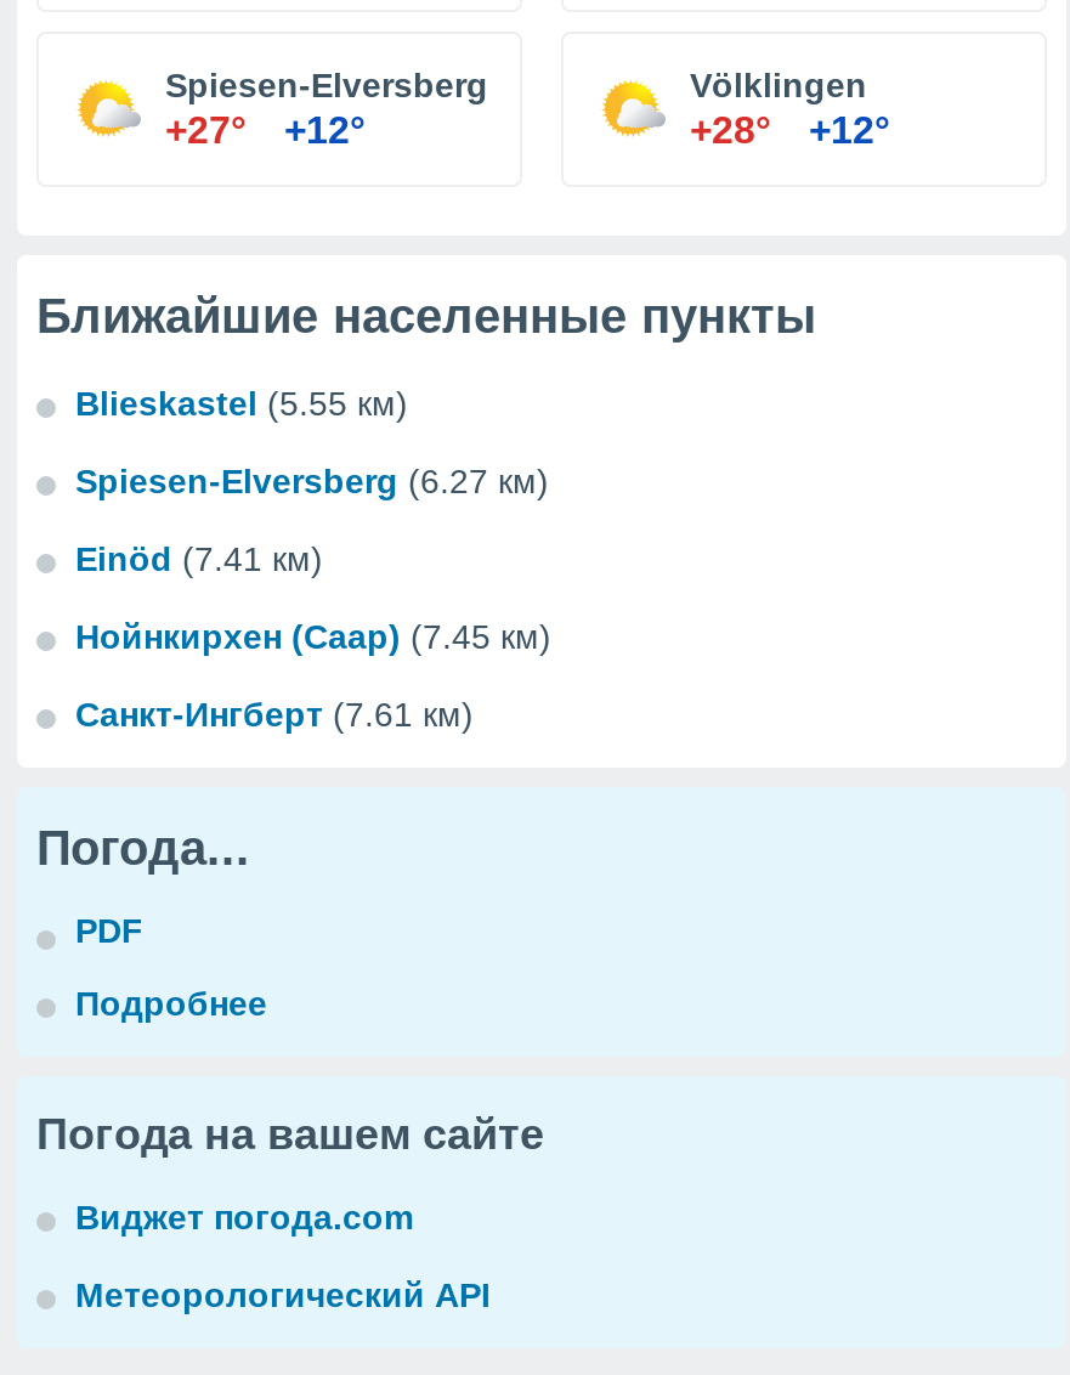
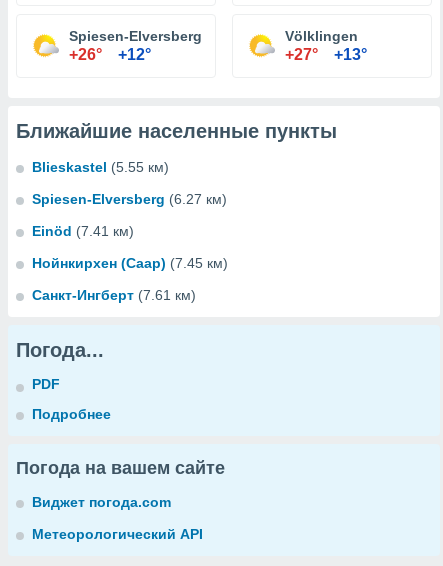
[165,109,364,151] +27° +12° -> [69,46,151,63] +26° +12°
[690,109,770,151] +28° -> [285,46,318,63] +27°
[809,109,889,151] +12° -> [334,46,367,63] +13°

